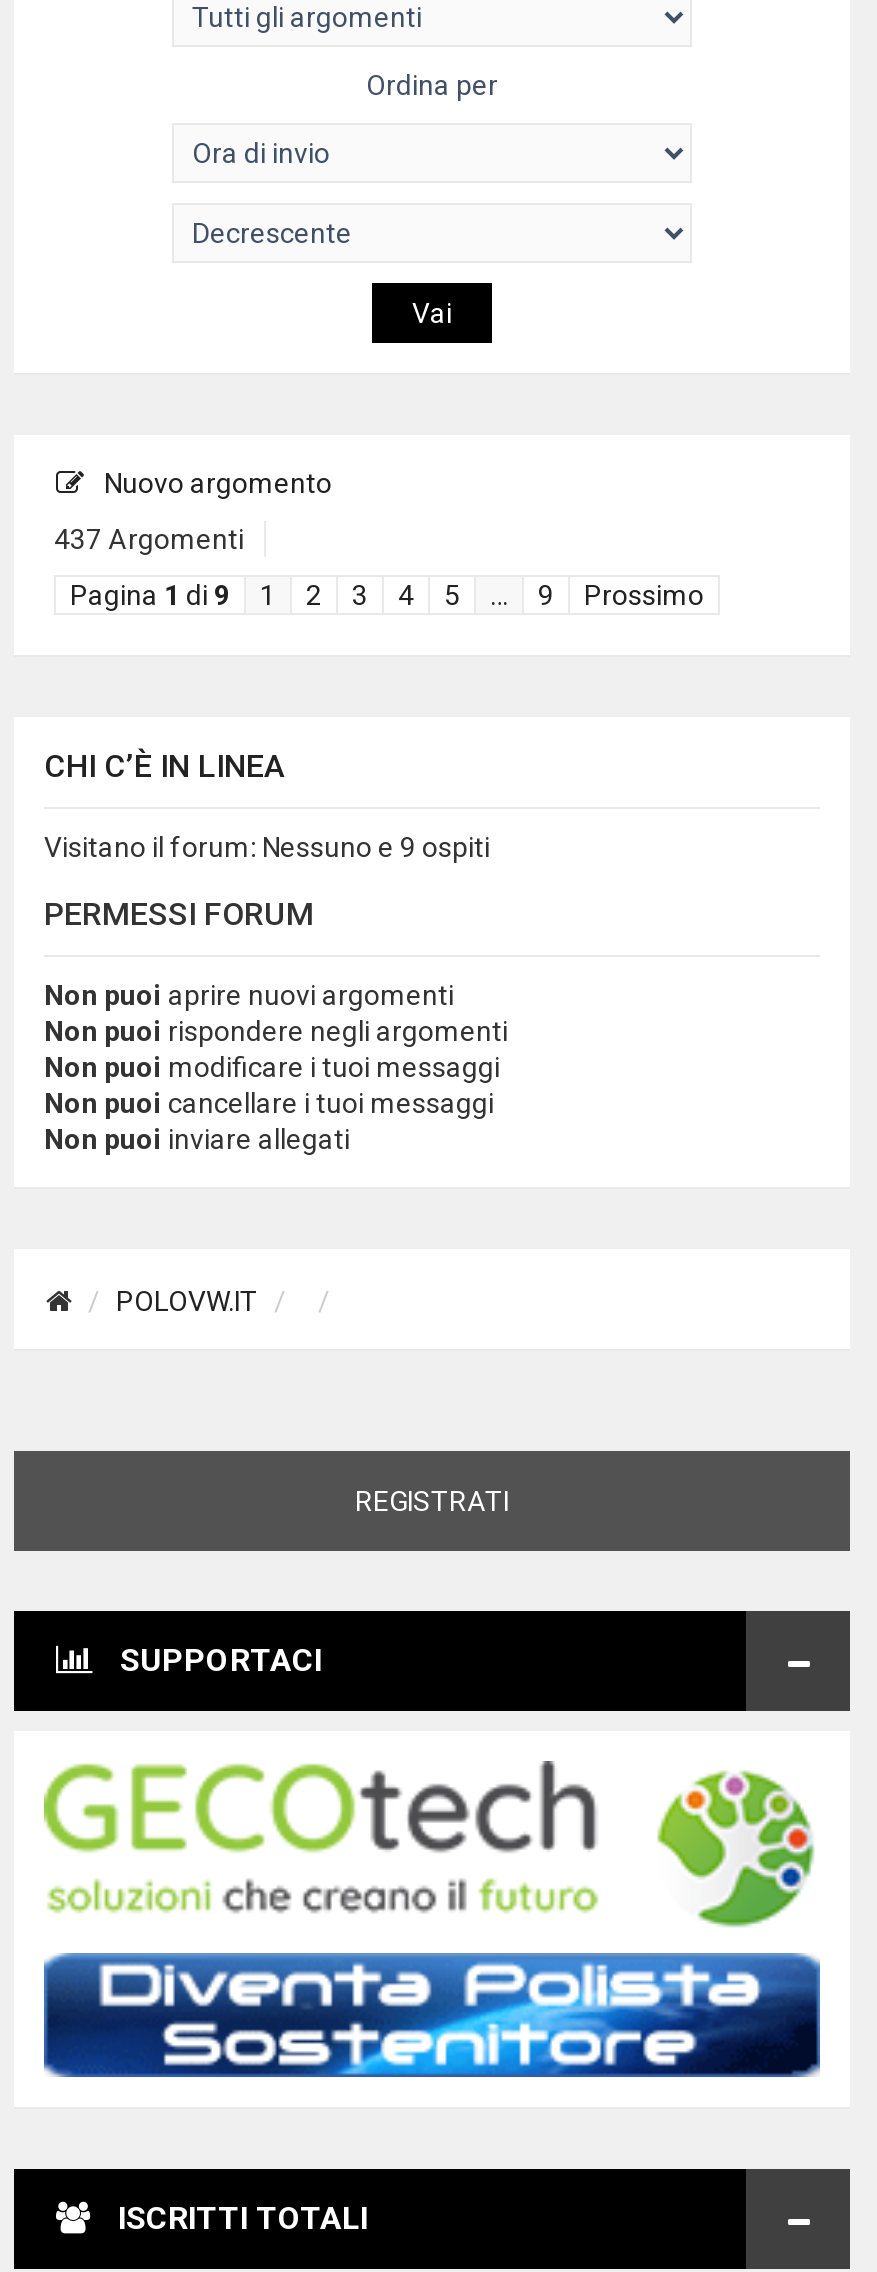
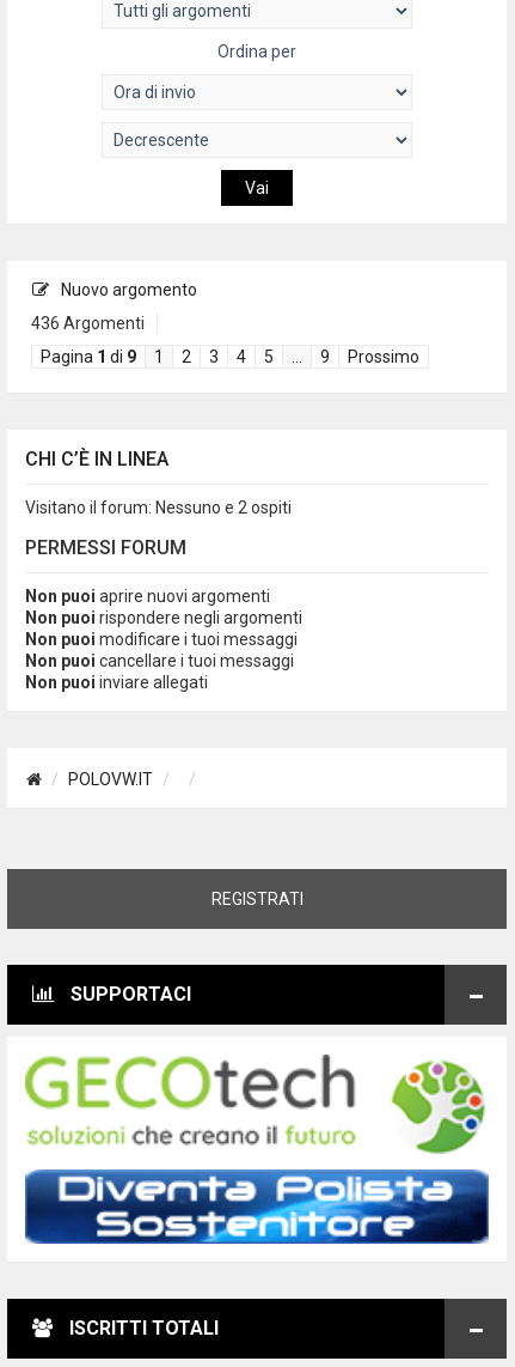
[54,523,244,555] 437 Argomenti -> [31,314,145,333] 436 Argomenti
[44,831,490,863] Visitano il forum: Nessuno e 9 ospiti -> [25,498,292,517] Visitano il forum: Nessuno e 2 ospiti

